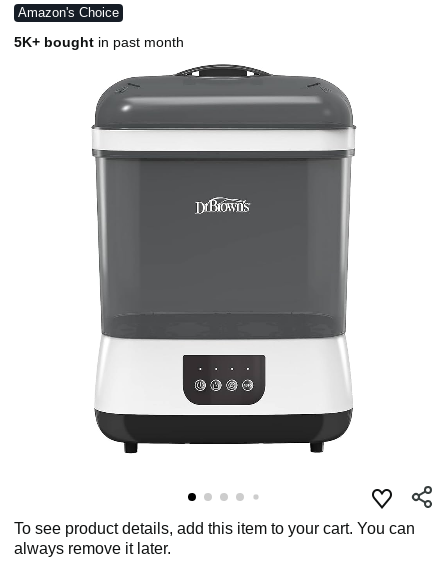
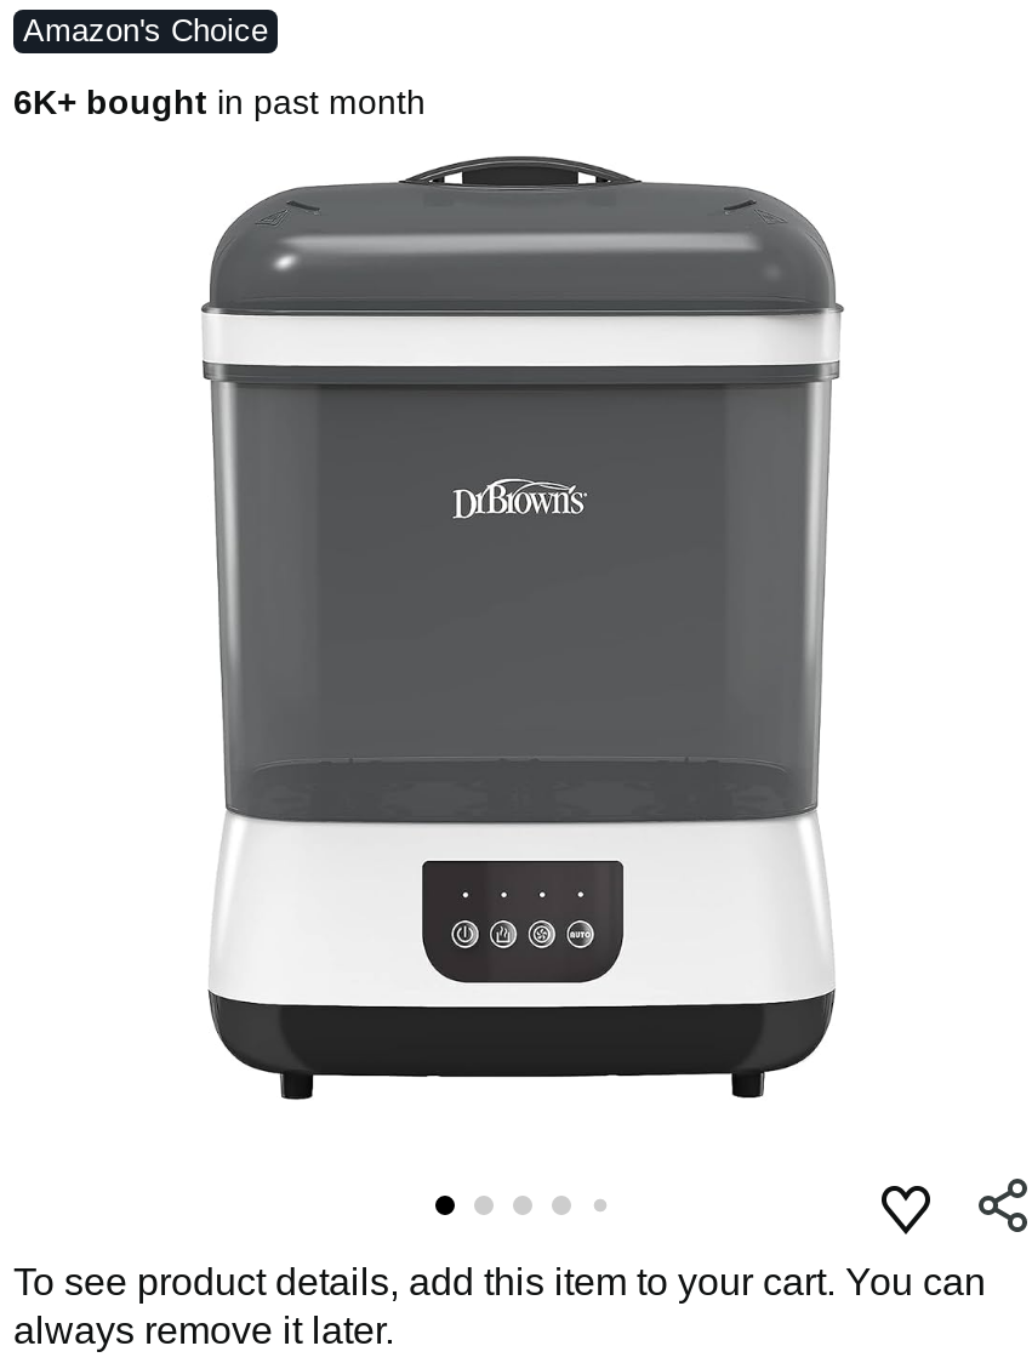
[14,34,184,50] 5K+ bought in past month -> [13,82,426,121] 6K+ bought in past month

